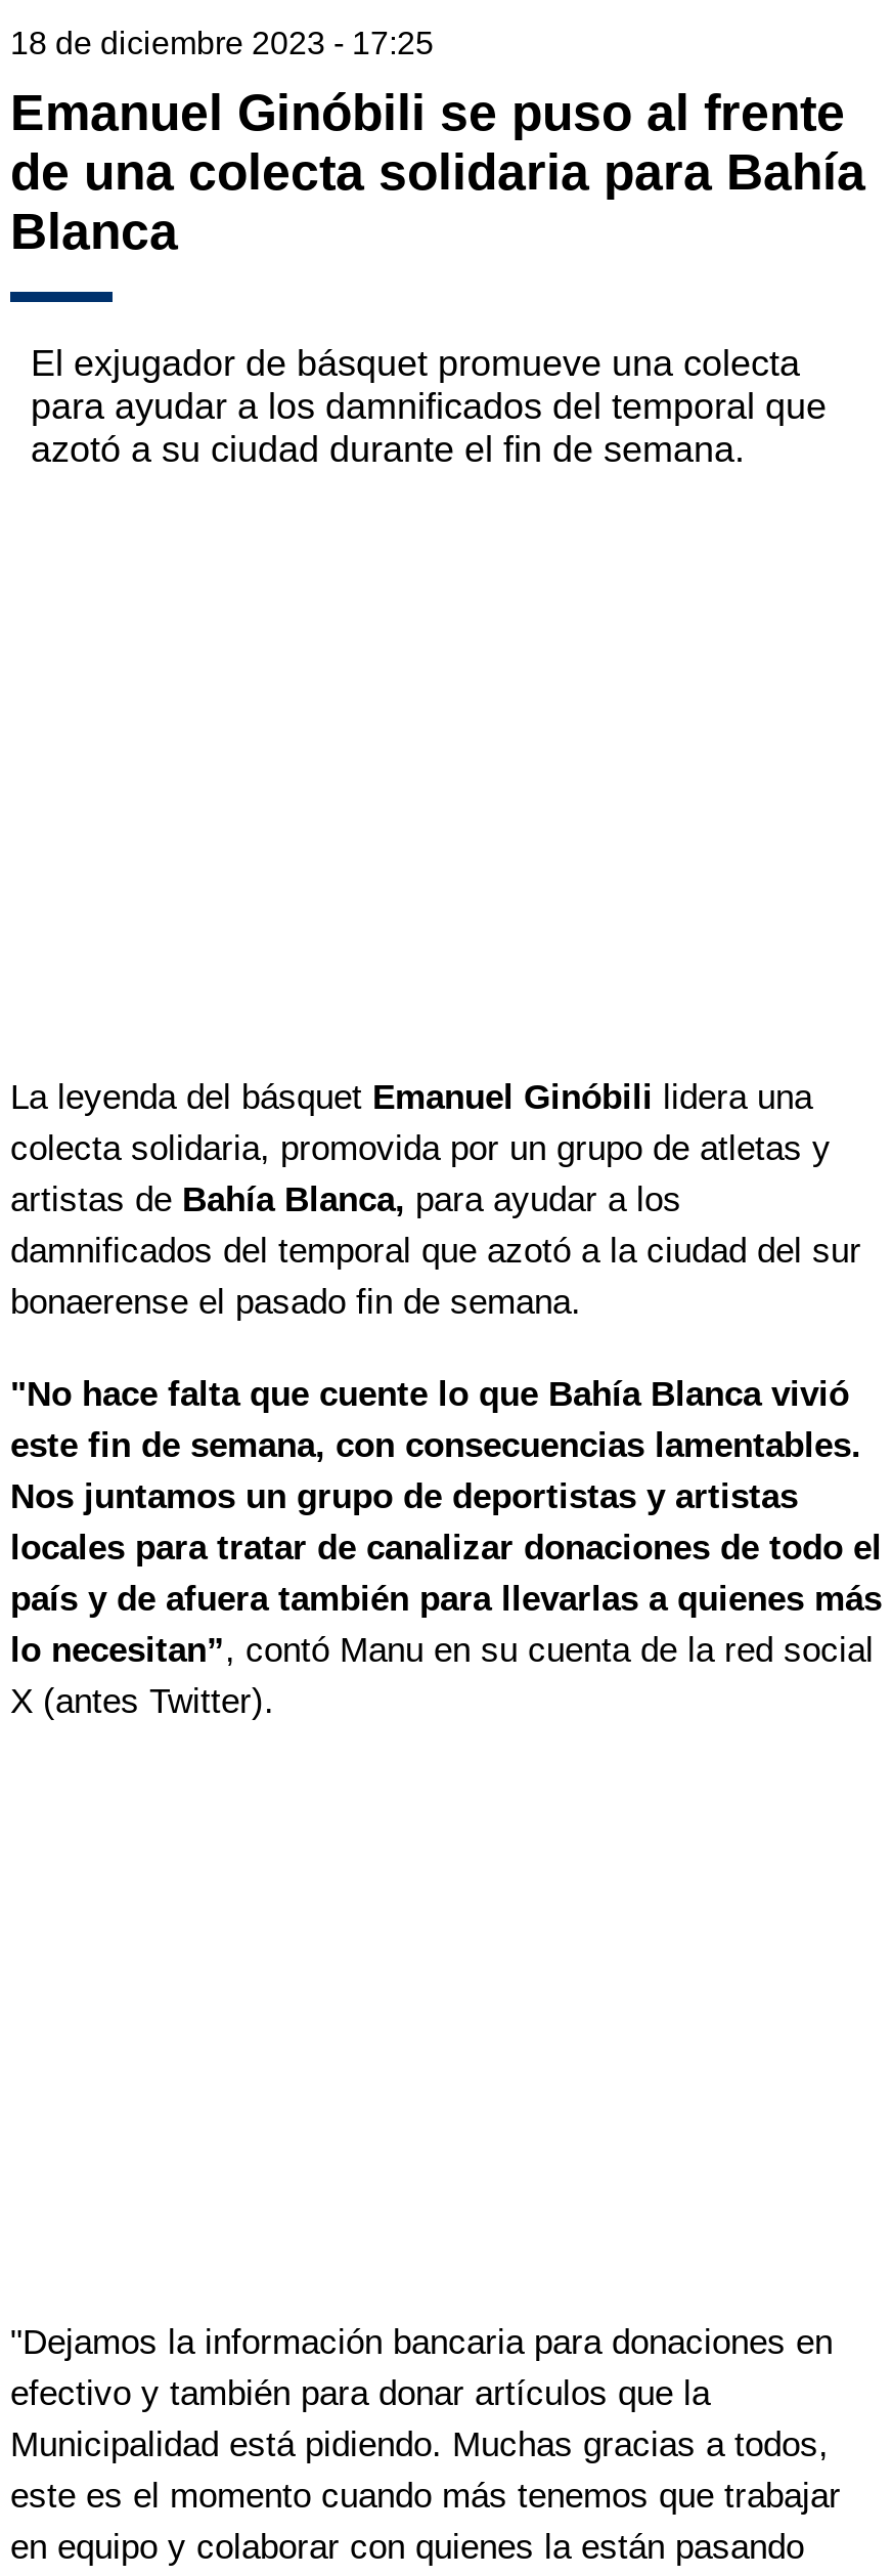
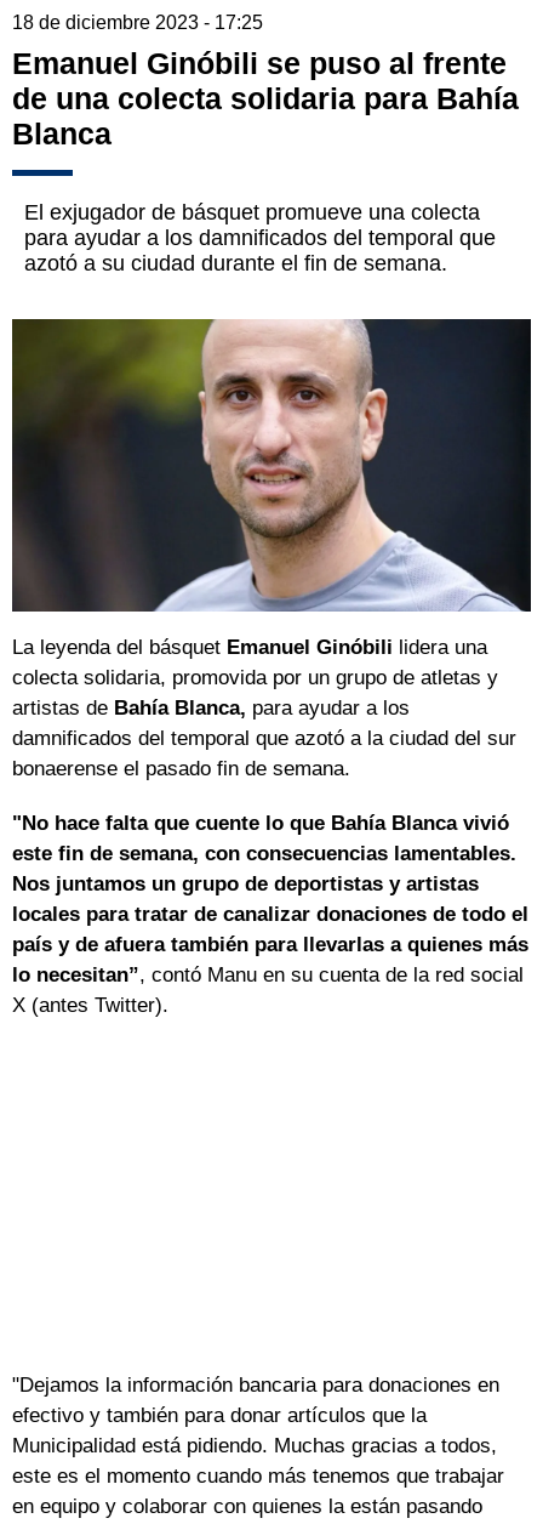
none -> [11,318,532,613] [image]

